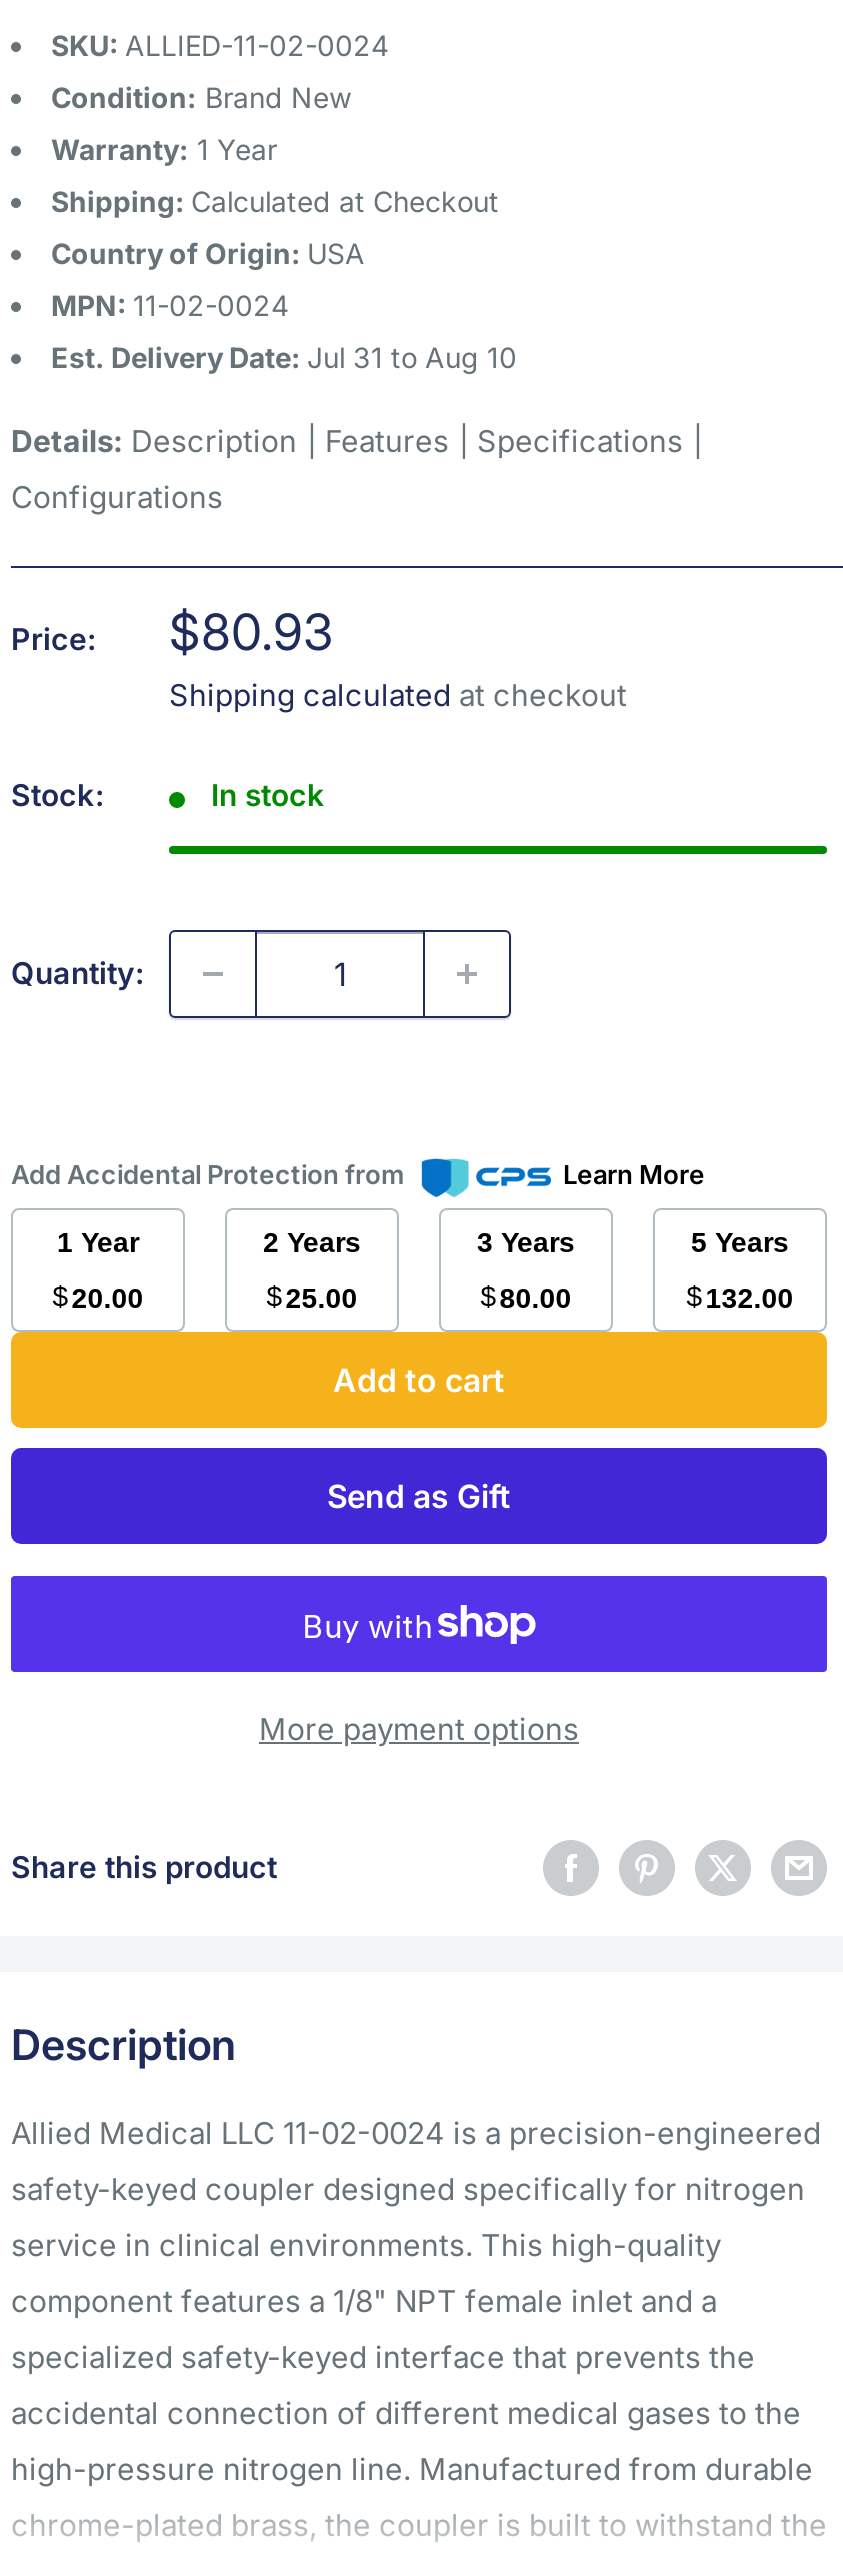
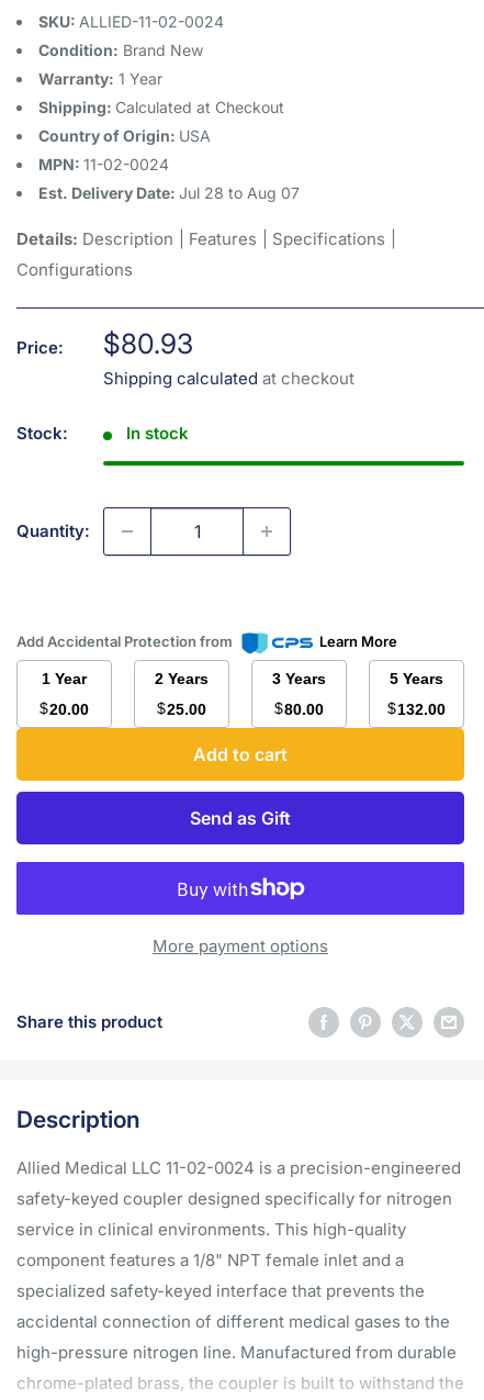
[51,341,517,375] Est. Delivery Date: Jul 31 to Aug 10 -> [38,184,300,203] Est. Delivery Date: Jul 28 to Aug 07

